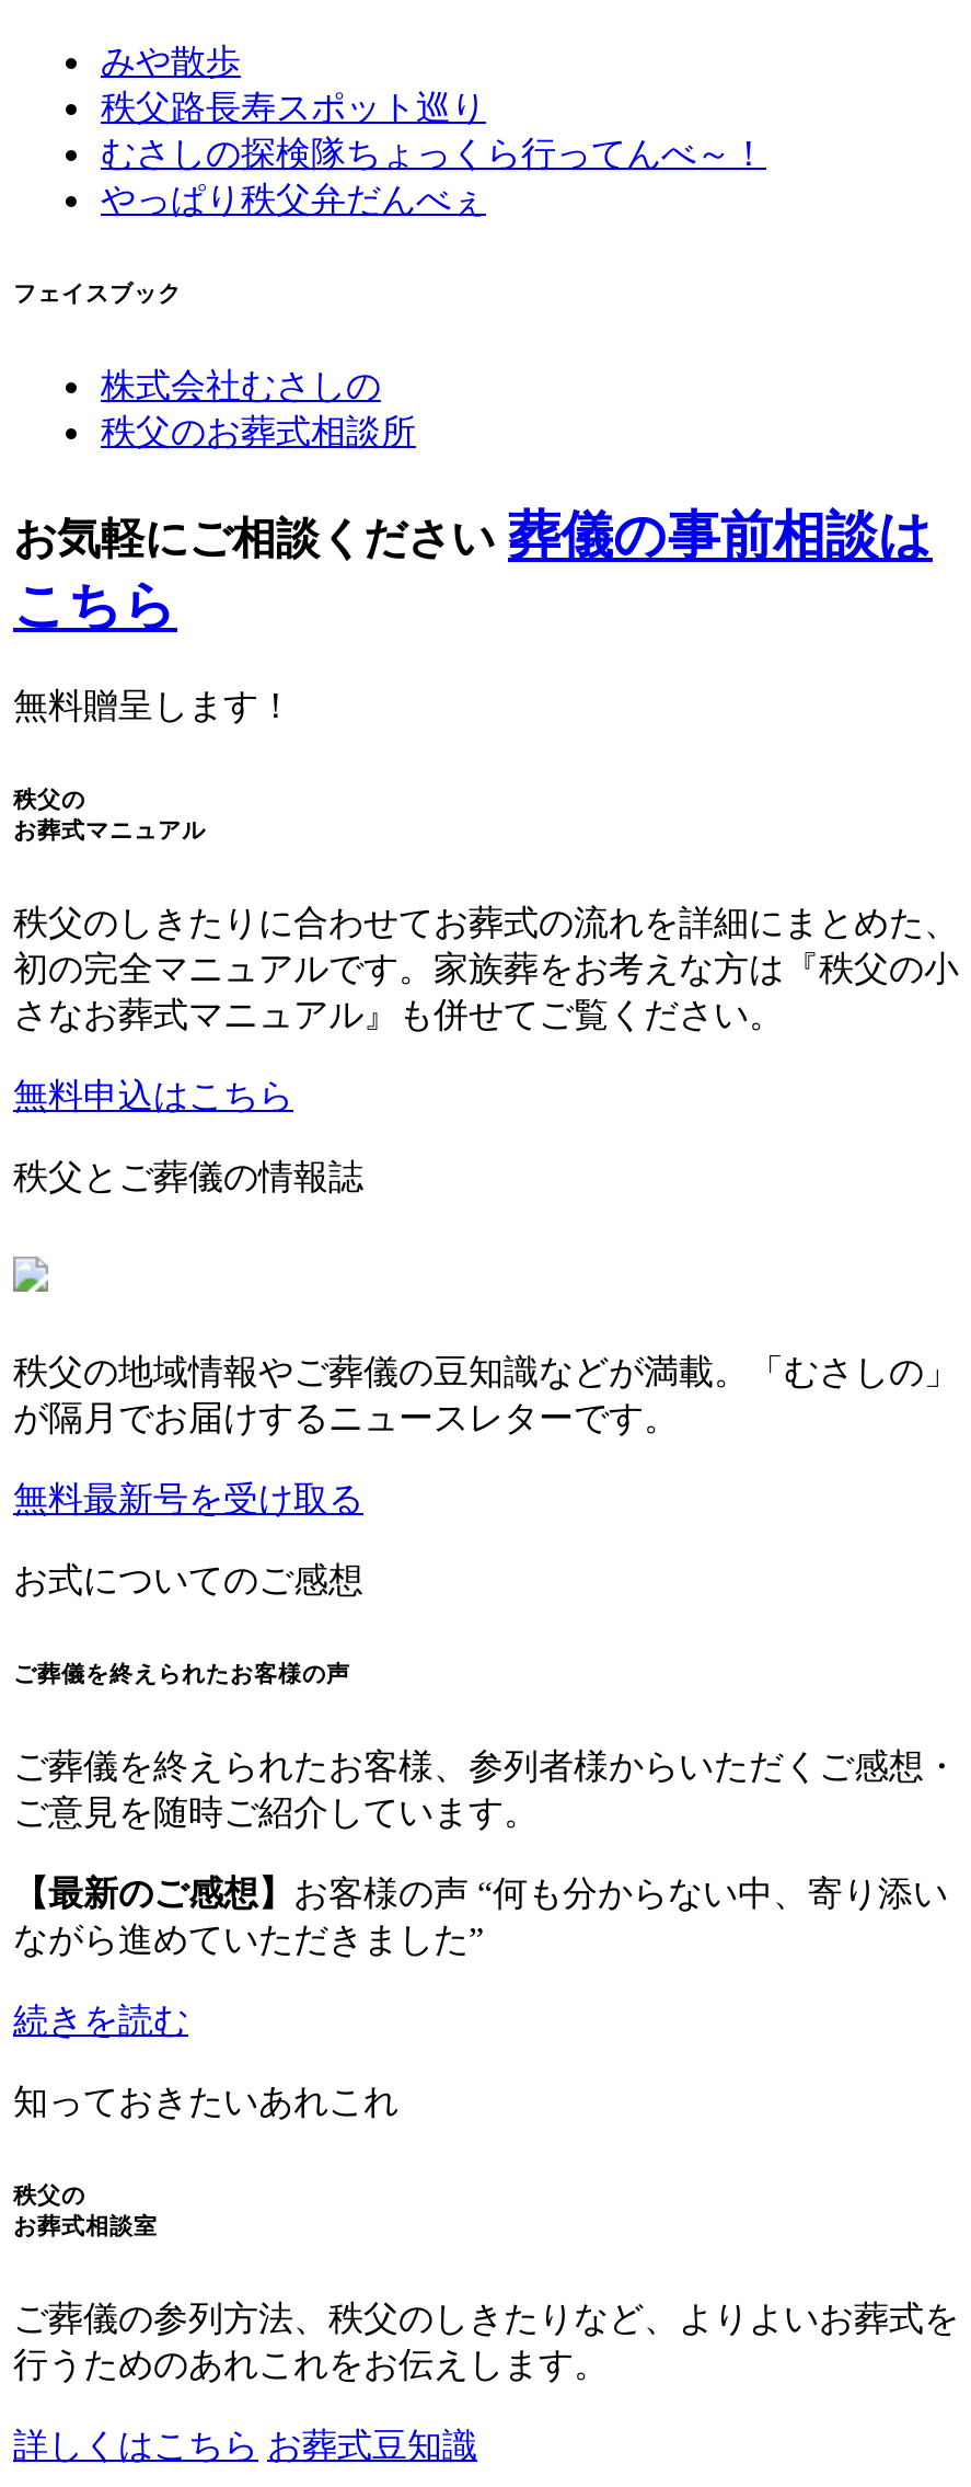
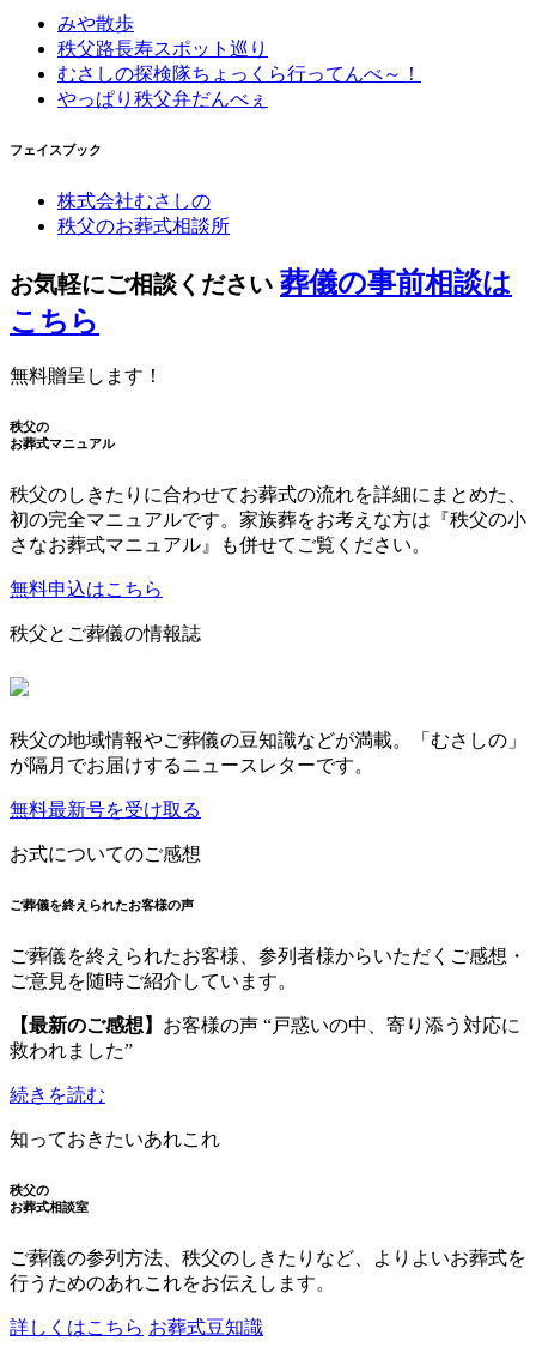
[13,1874,948,1958] 【最新のご感想】お客様の声 “何も分からない中、寄り添い | ながら進めていただきました” -> [10,1015,520,1060] 【最新のご感想】お客様の声 “戸惑いの中、寄り添う対応に | 救われました”

